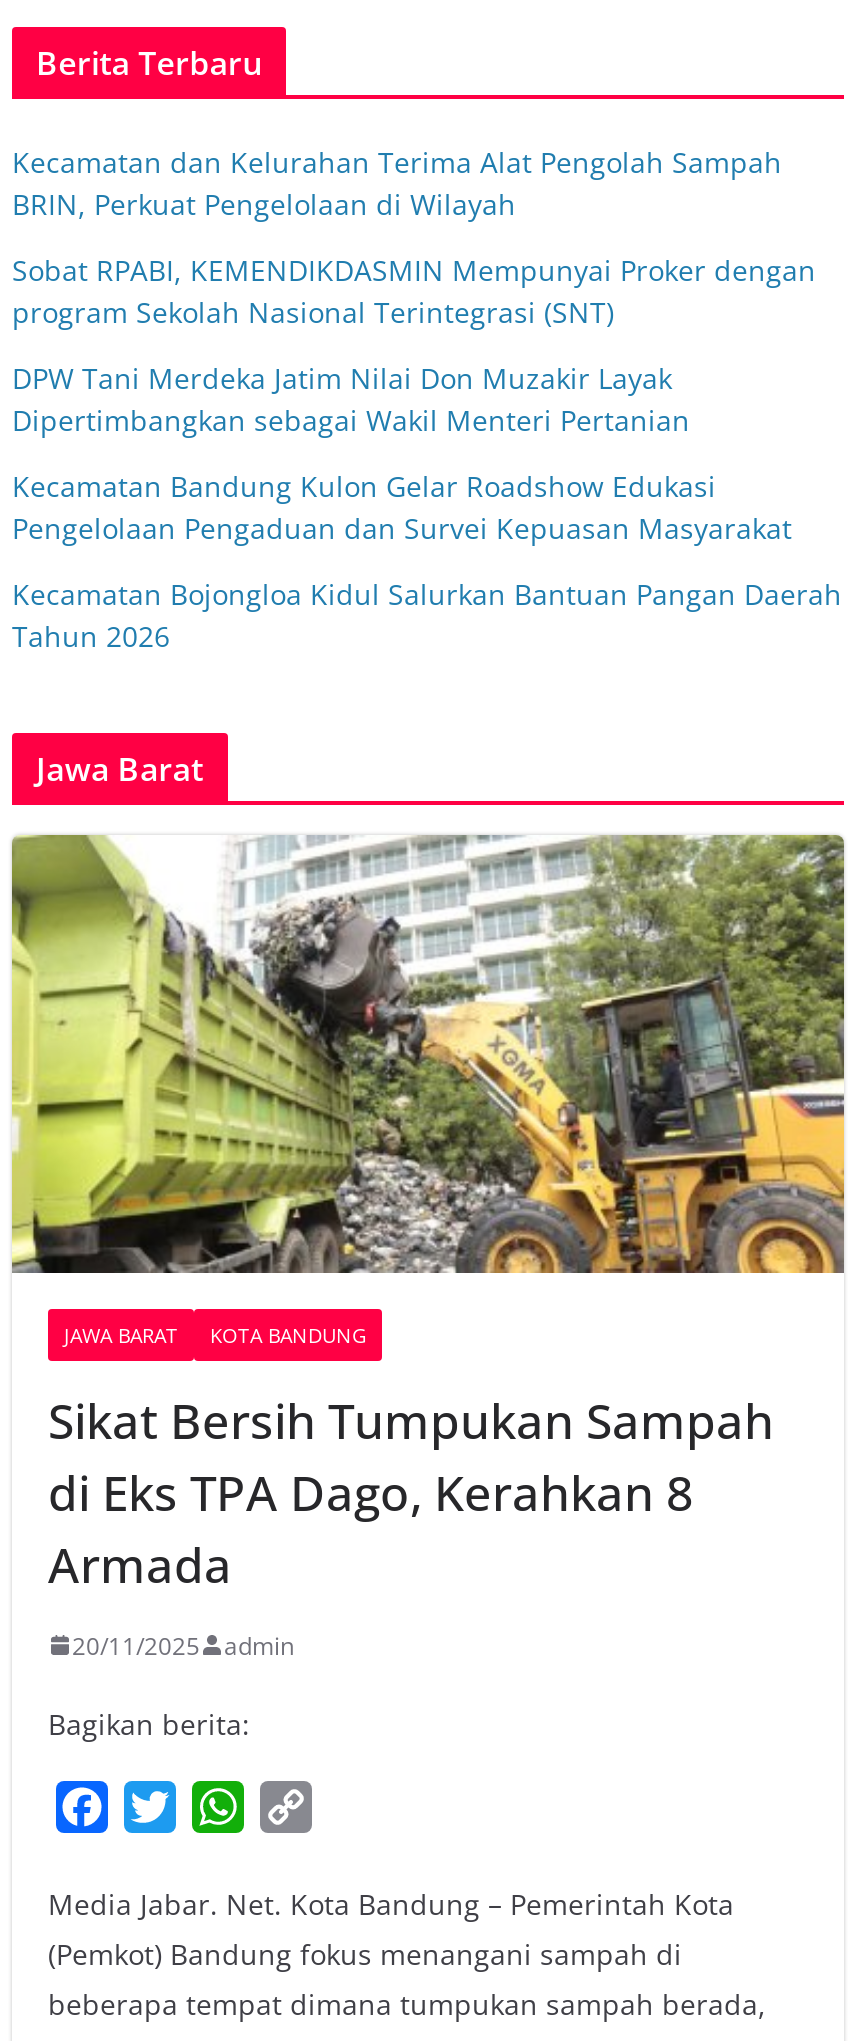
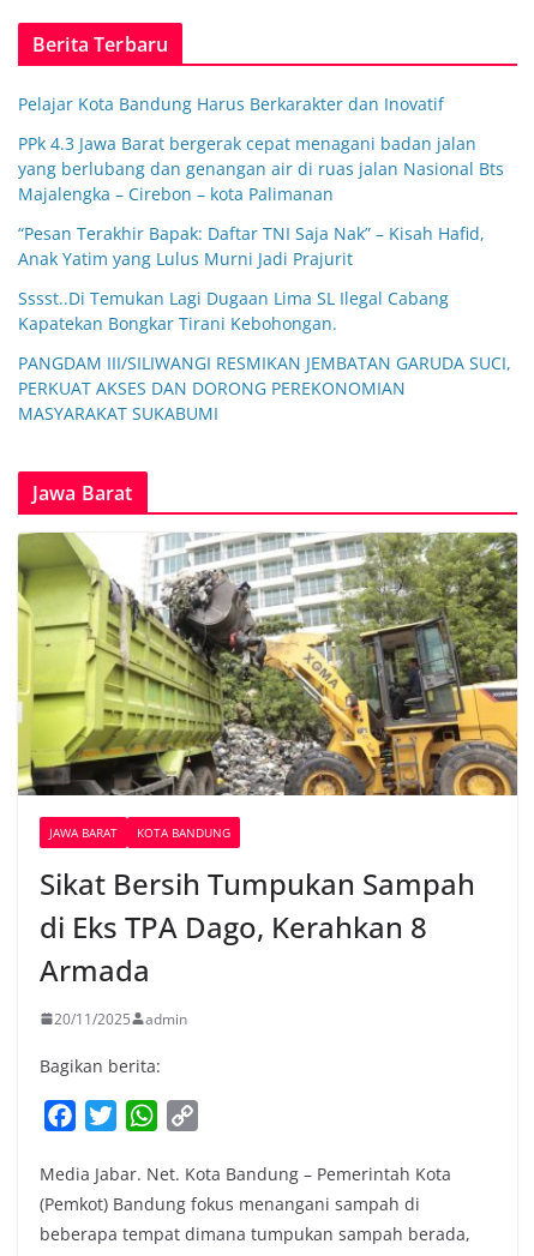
[12,143,782,223] Kecamatan dan Kelurahan Terima Alat Pengolah Sampah | BRIN, Perkuat Pengelolaan di Wilayah -> [18,92,444,115] Pelajar Kota Bandung Harus Berkarakter dan Inovatif
[12,251,816,331] Sobat RPABI, KEMENDIKDASMIN Mempunyai Proker dengan | program Sekolah Nasional Terintegrasi (SNT) -> [18,132,504,205] PPk 4.3 Jawa Barat bergerak cepat menagani badan jalan | yang berlubang dan genangan air di ruas jalan Nasional Bts | Majalengka – Cirebon – kota Palimanan
[12,359,690,439] DPW Tani Merdeka Jatim Nilai Don Muzakir Layak | Dipertimbangkan sebagai Wakil Menteri Pertanian -> [18,222,485,270] “Pesan Terakhir Bapak: Daftar TNI Saja Nak” – Kisah Hafid, | Anak Yatim yang Lulus Murni Jadi Prajurit
[12,467,792,547] Kecamatan Bandung Kulon Gelar Roadshow Edukasi | Pengelolaan Pengaduan dan Survei Kepuasan Masyarakat -> [18,287,449,335] Sssst..Di Temukan Lagi Dugaan Lima SL Ilegal Cabang | Kapatekan Bongkar Tirani Kebohongan.
[12,575,842,655] Kecamatan Bojongloa Kidul Salurkan Bantuan Pangan Daerah | Tahun 2026 -> [18,351,511,425] PANGDAM III/SILIWANGI RESMIKAN JEMBATAN GARUDA SUCI, | PERKUAT AKSES DAN DORONG PEREKONOMIAN | MASYARAKAT SUKABUMI

